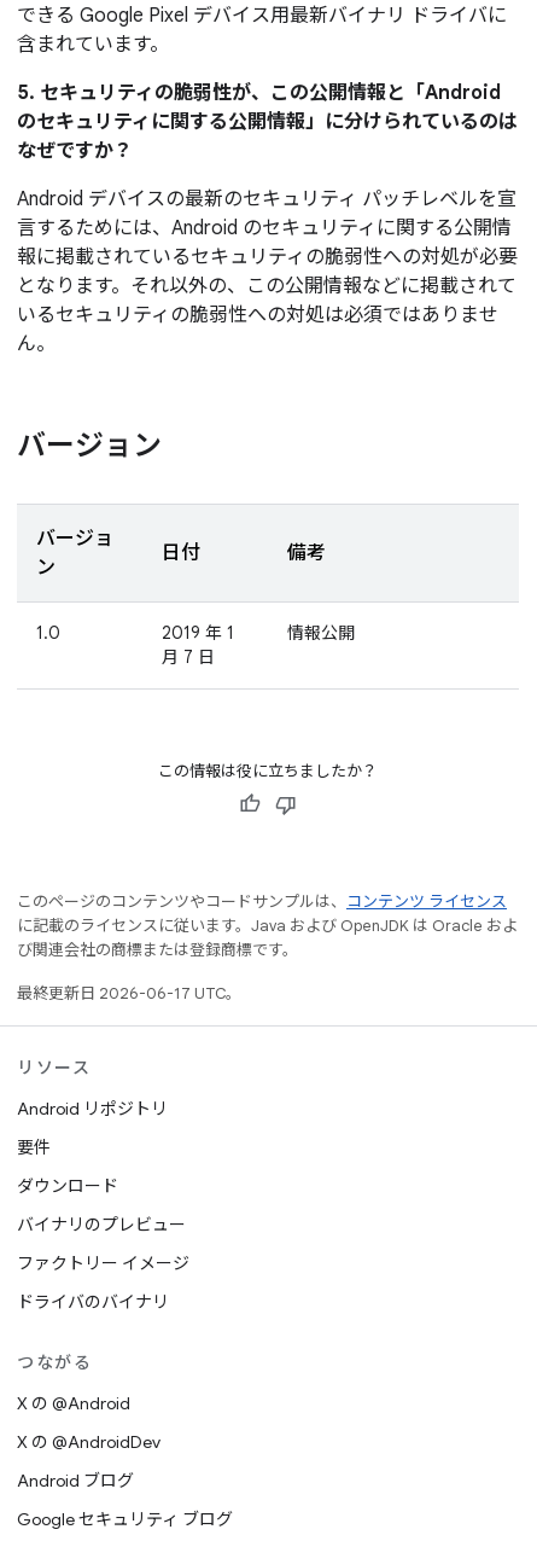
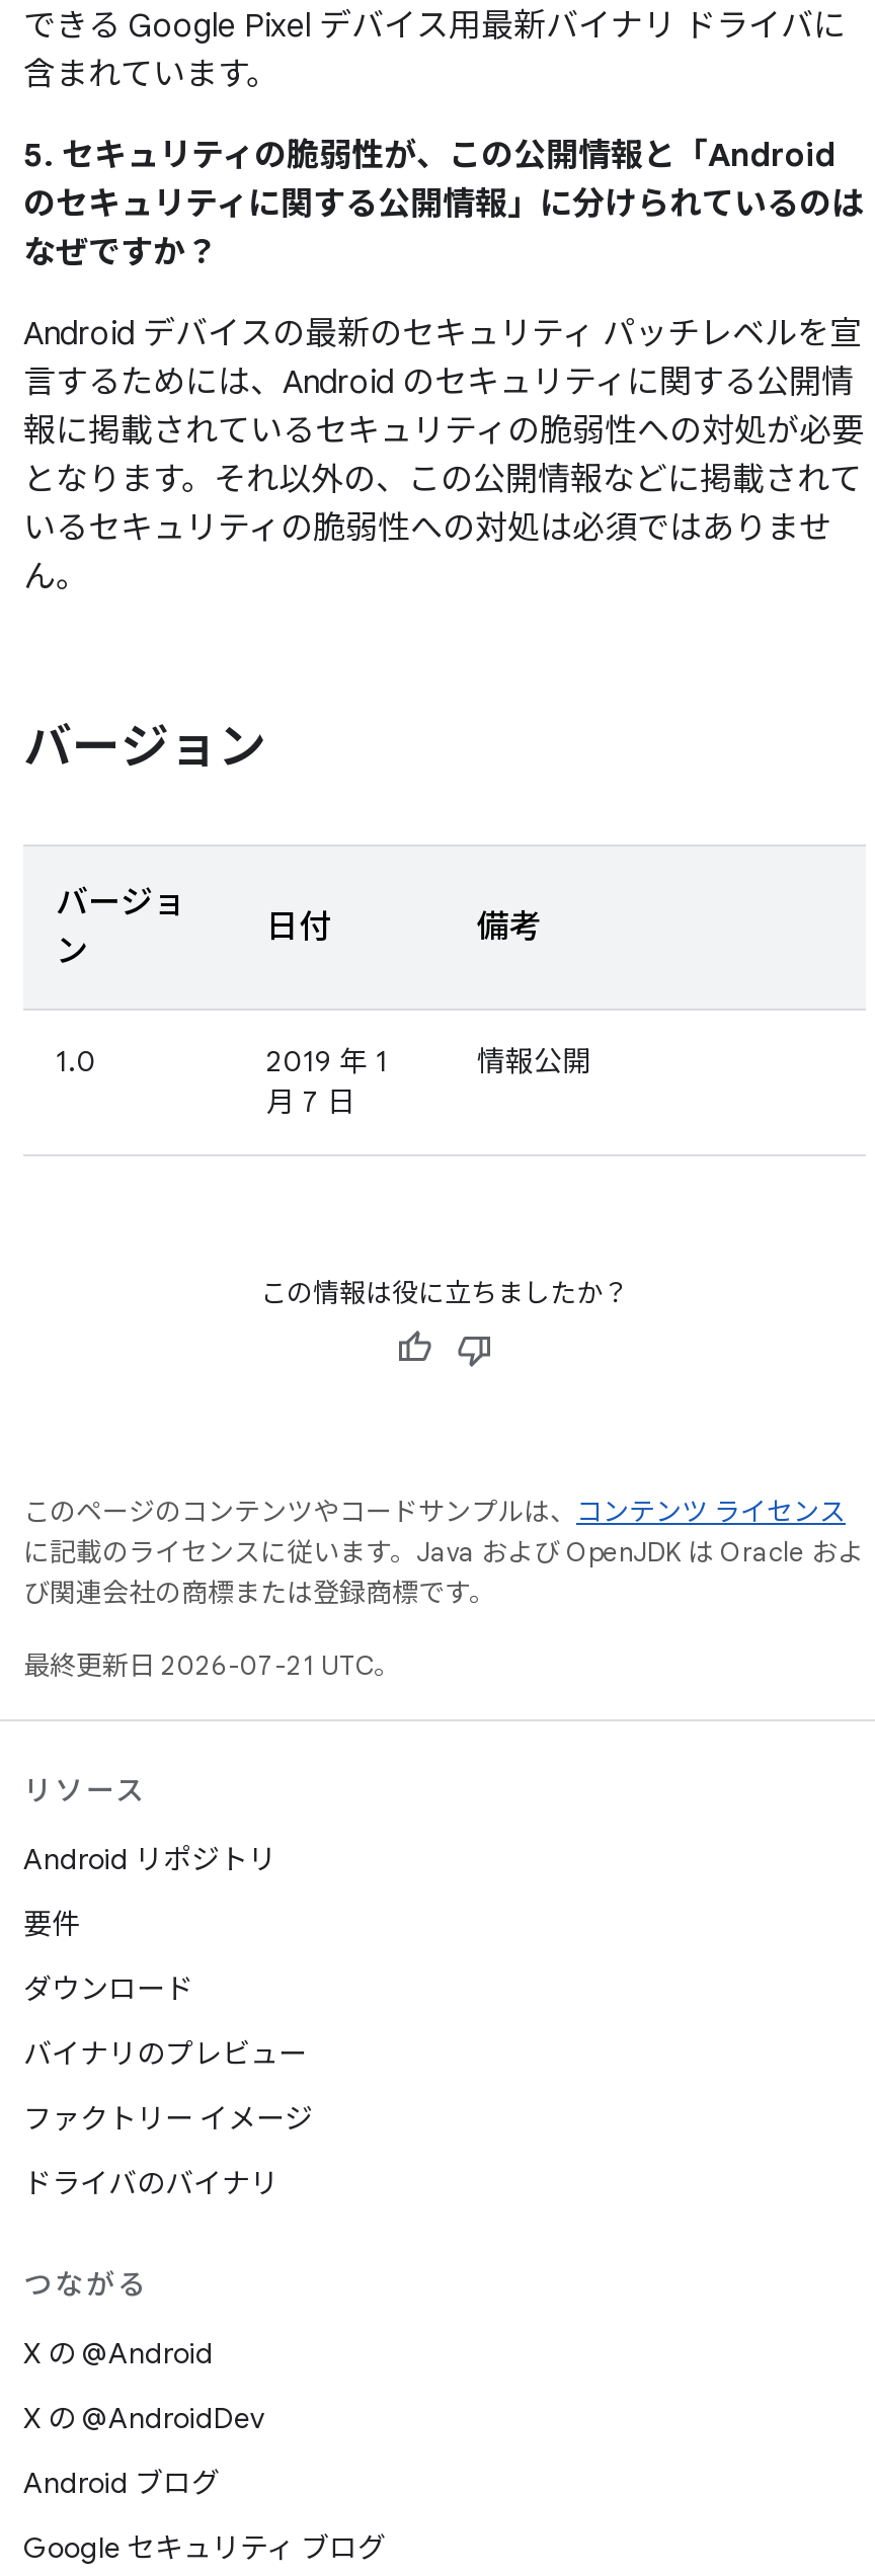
[17,983,241,1004] 最終更新日 2026-06-17 UTC。 -> [23,1648,400,1683] 最終更新日 2026-07-21 UTC。

